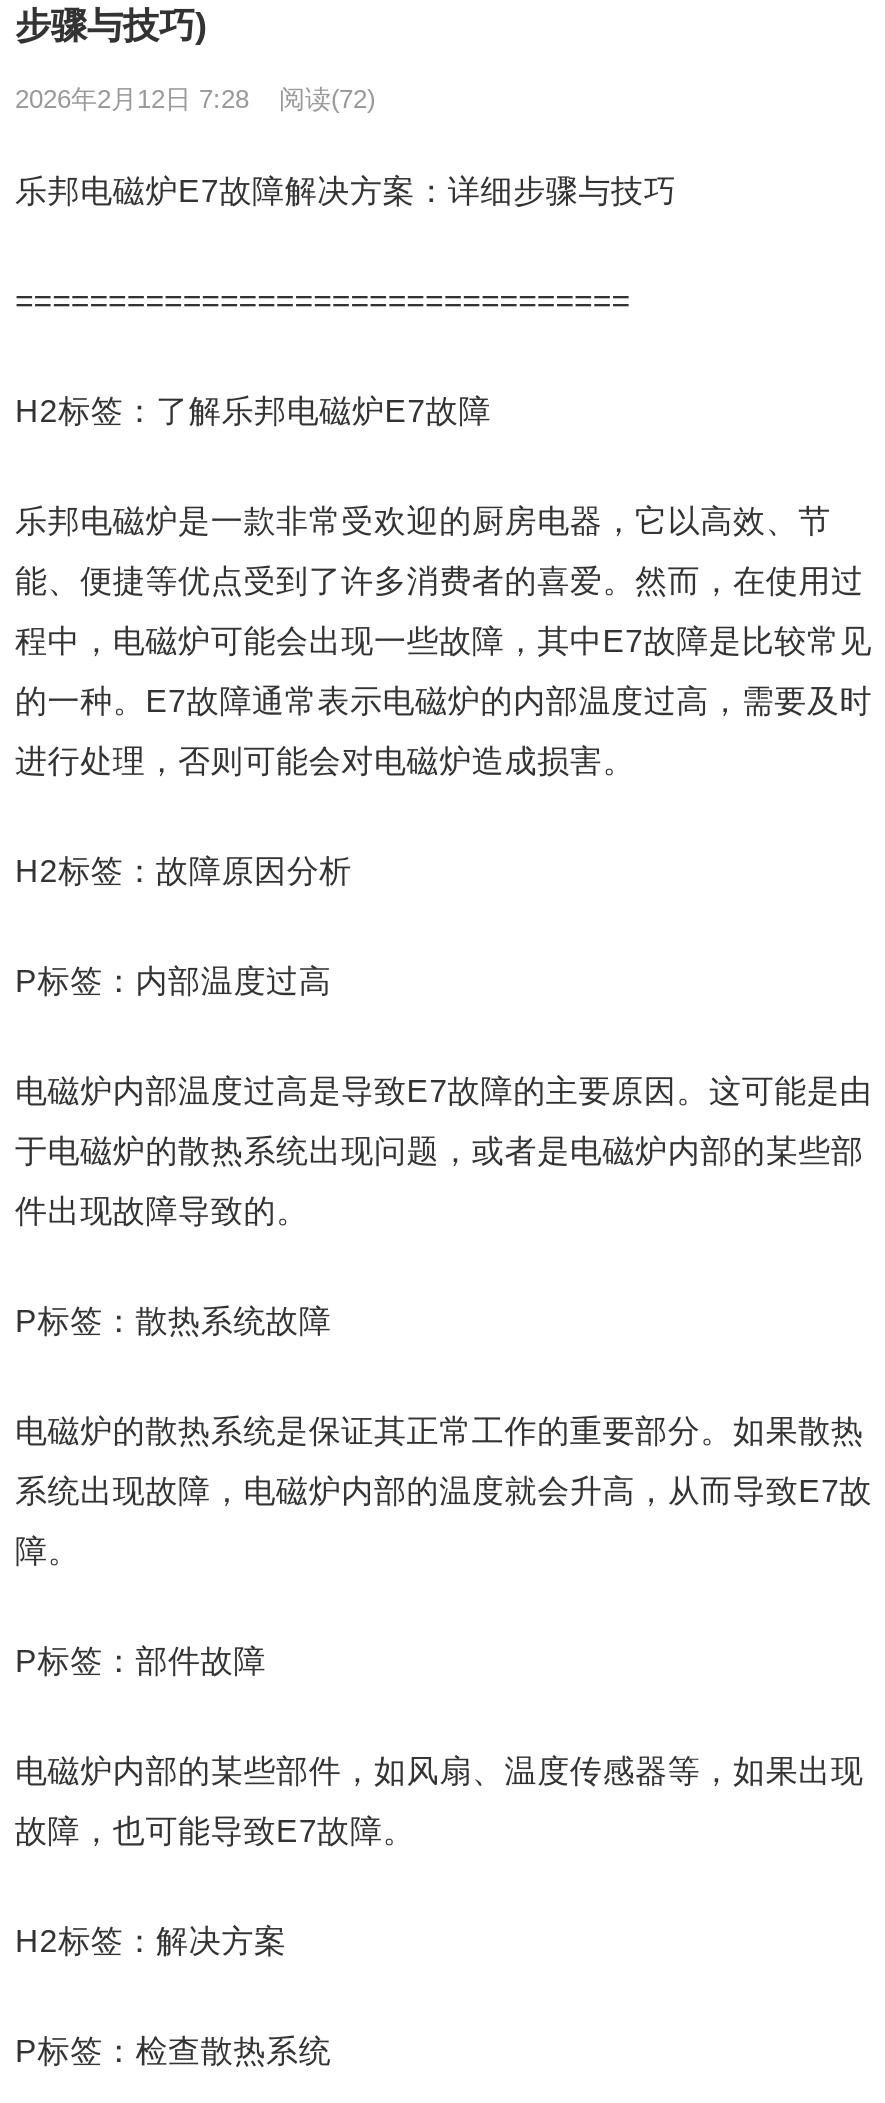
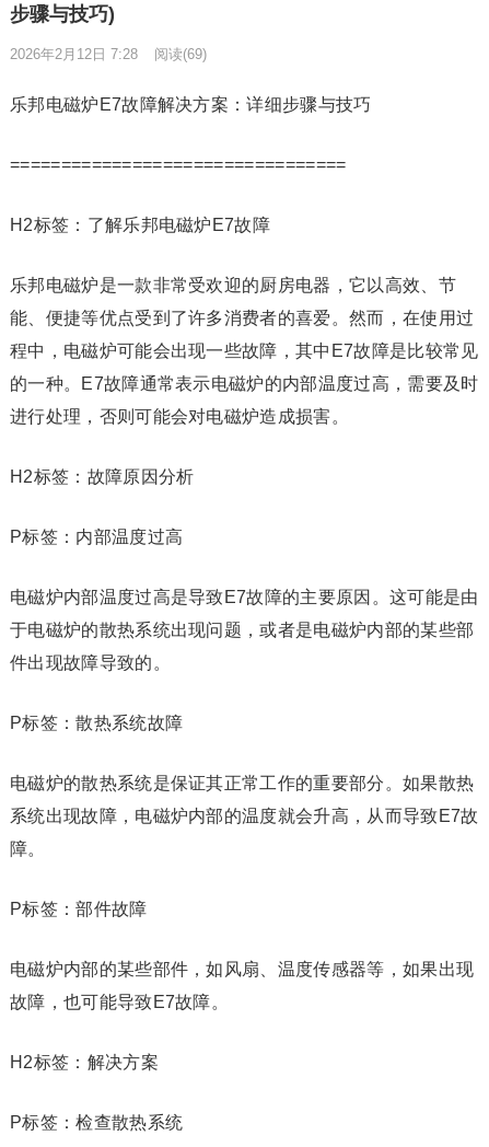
[15,84,375,114] 2026年2月12日 7:28 阅读(72) -> [10,46,207,62] 2026年2月12日 7:28 阅读(69)

